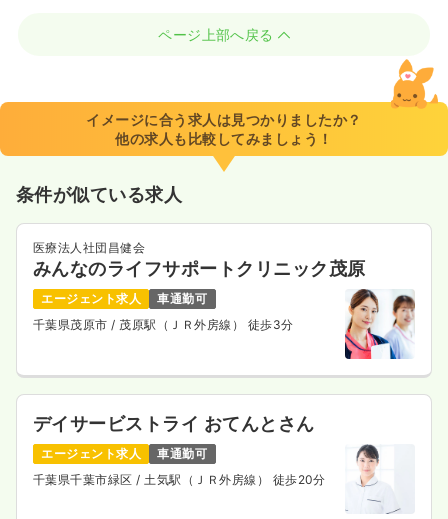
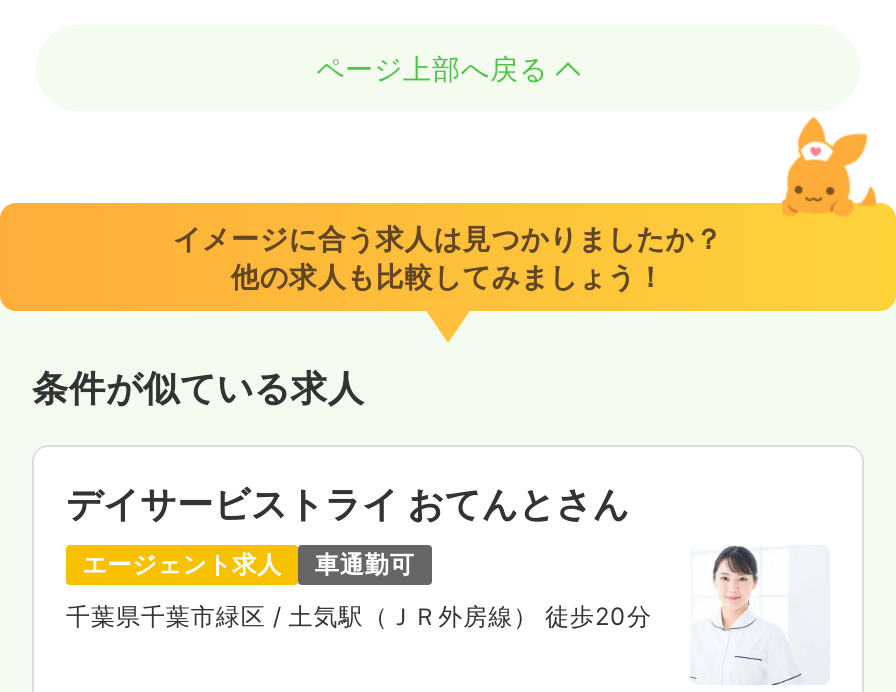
[33,240,416,360] [image] | 医療法人社団昌健会 | みんなのライフサポートクリニック茂原 | エージェント求人 | 車通勤可 | 千葉県茂原市/ 茂原駅（ＪＲ外房線） 徒歩3分 -> none

